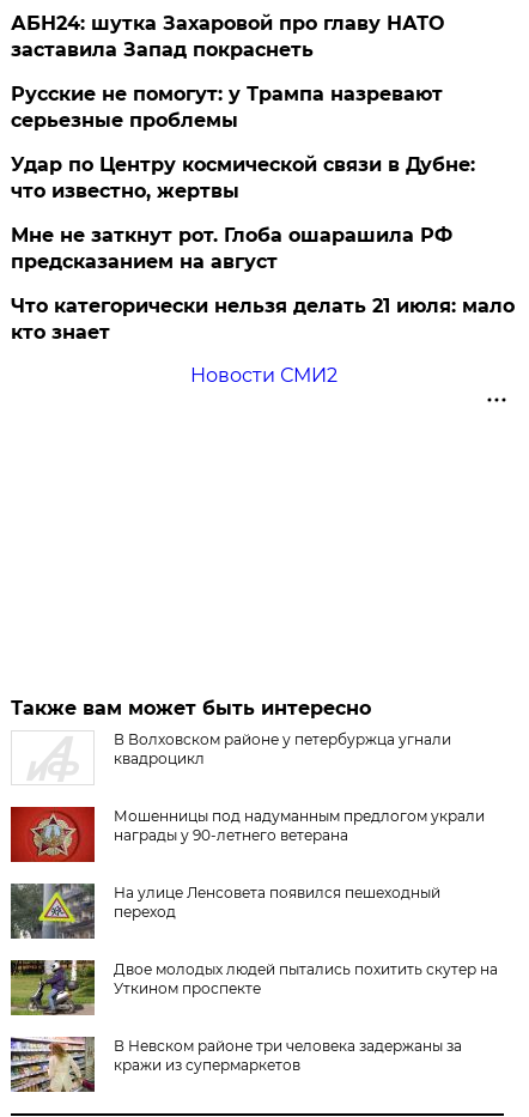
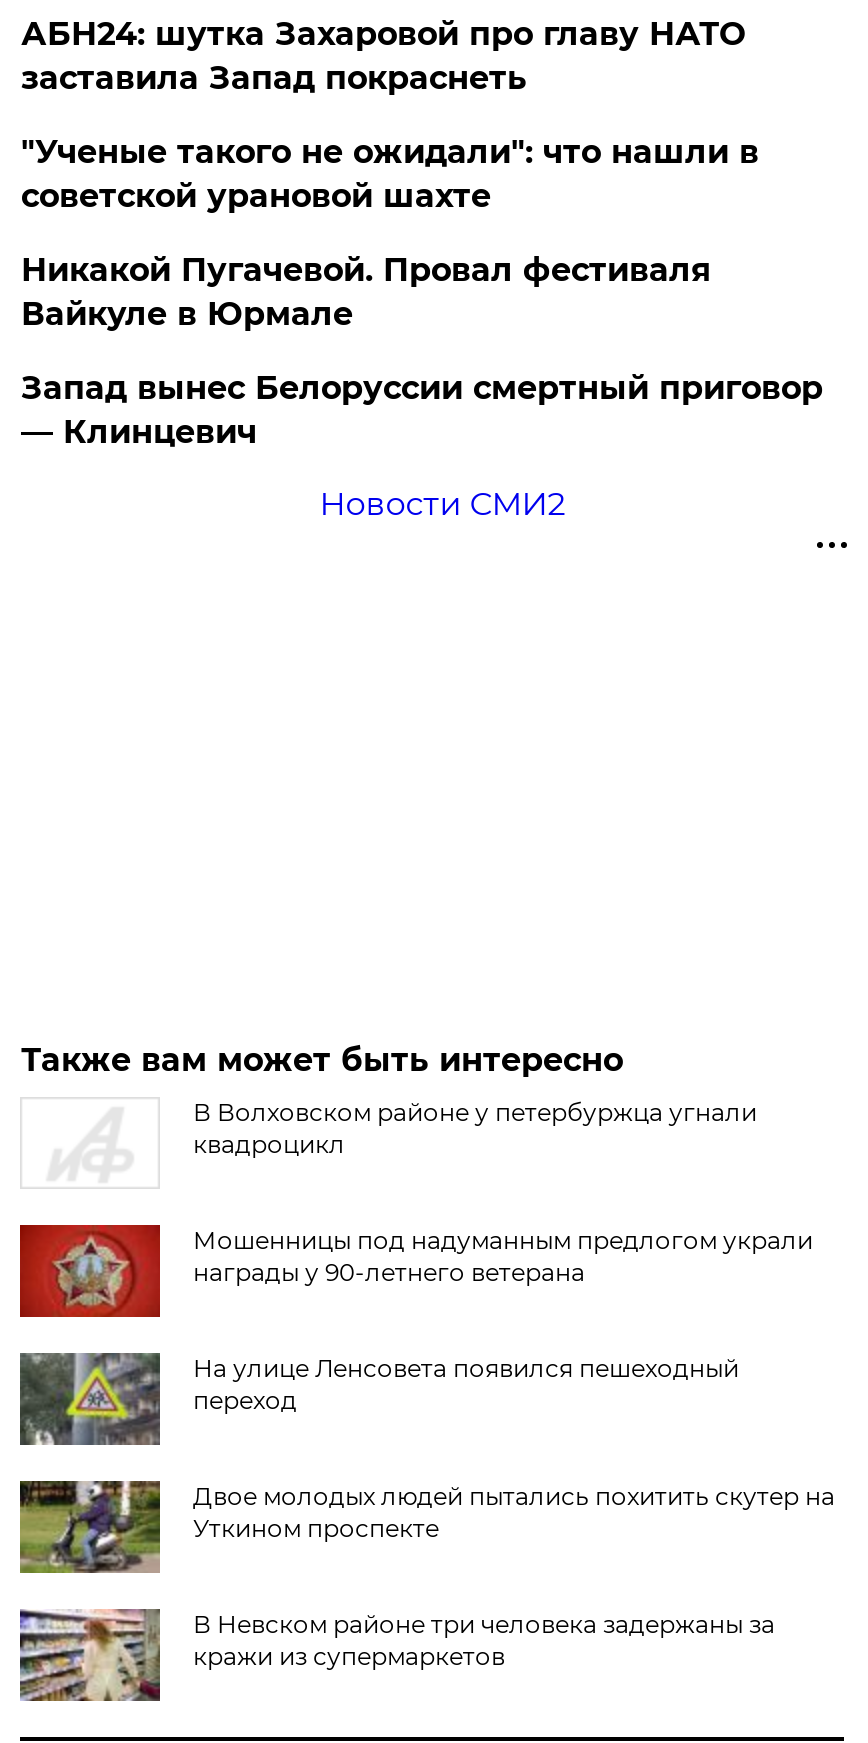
[11,82,515,343] Русские не помогут: у Трампа назревают | серьезные проблемы | Удар по Центру космической связи в Дубне: | что известно, жертвы | Мне не заткнут рот. Глоба ошарашила РФ | предсказанием на август | Что категорически нельзя делать 21 июля: мало | кто знает -> [21,132,823,450] "Ученые такого не ожидали": что нашли в | советской урановой шахте | Никакой Пугачевой. Провал фестиваля | Вайкуле в Юрмале | Запад вынес Белоруссии смертный приговор | — Клинцевич

